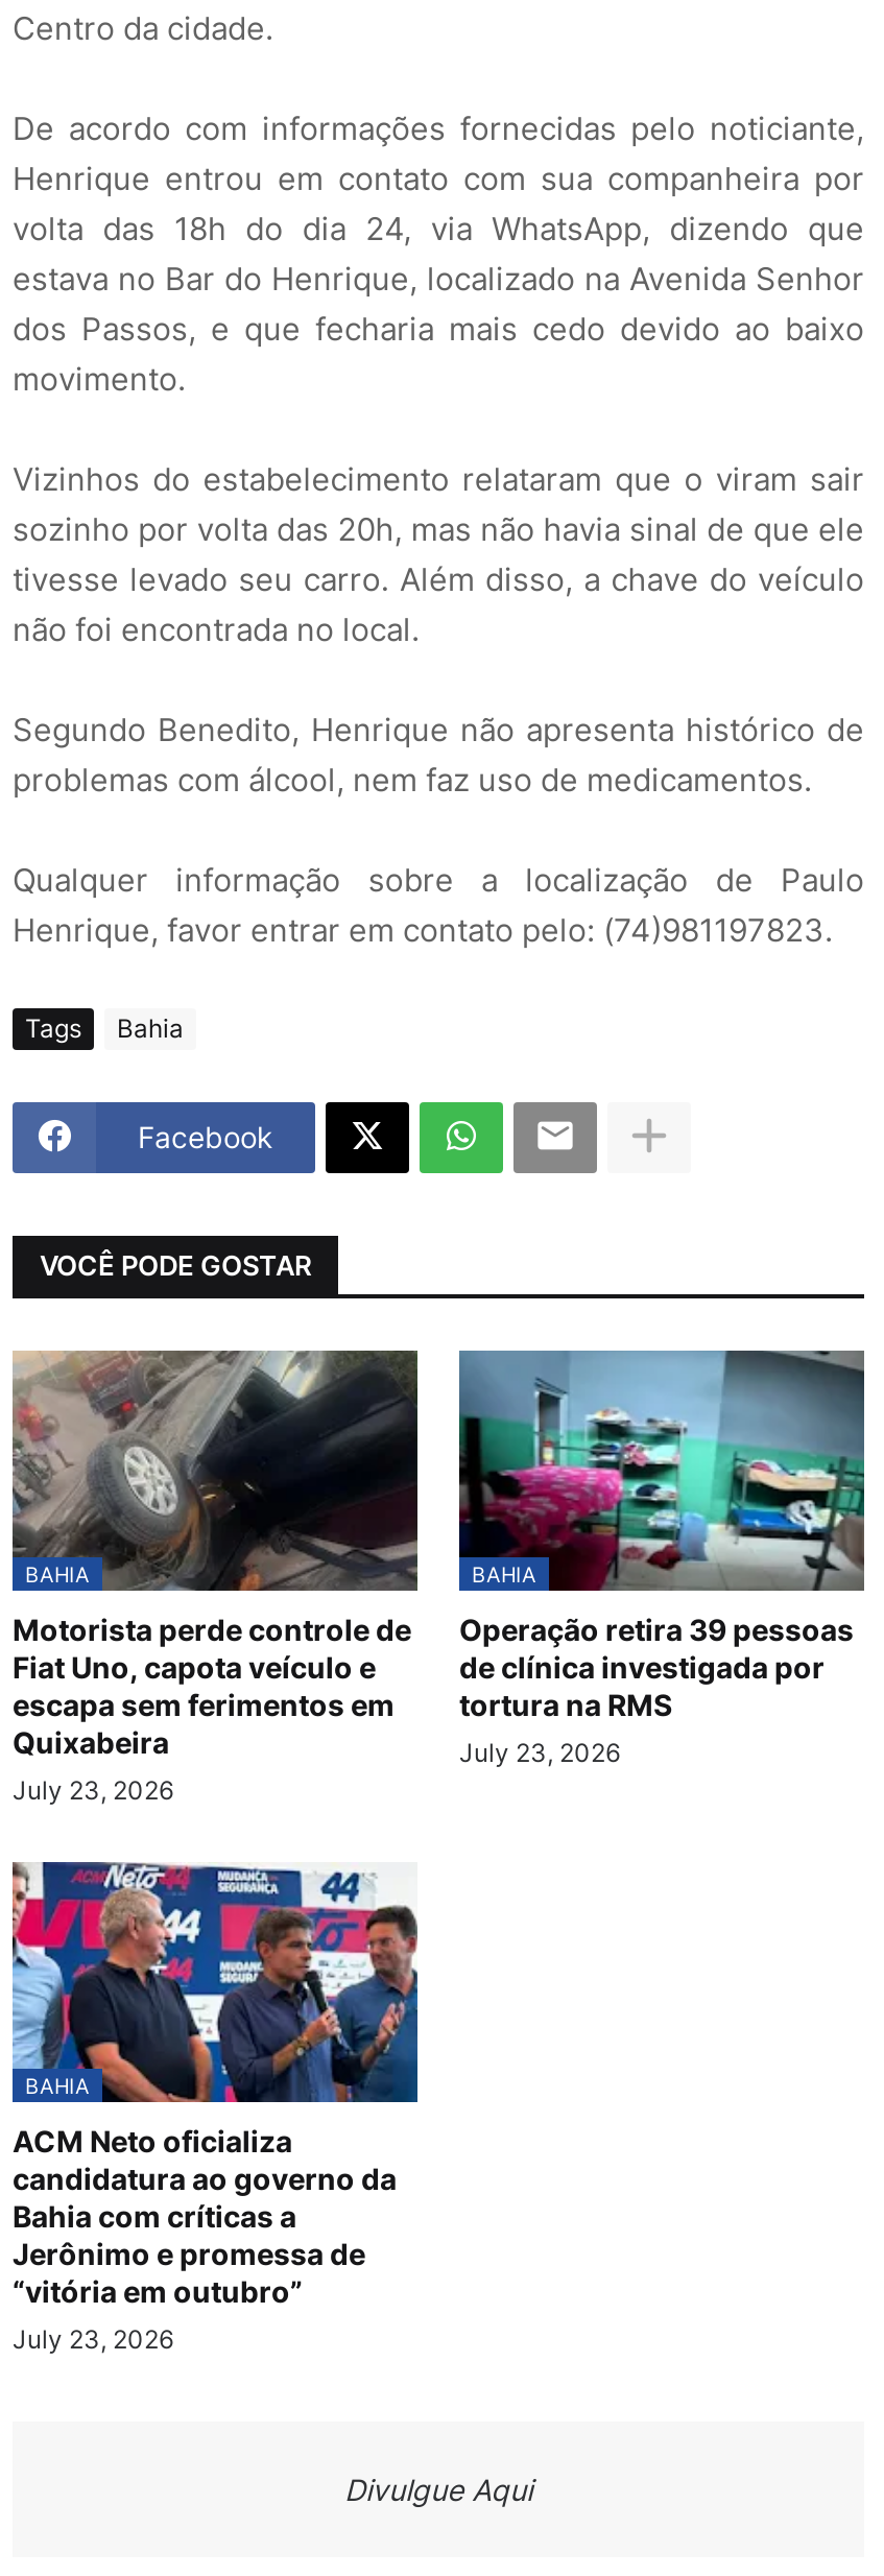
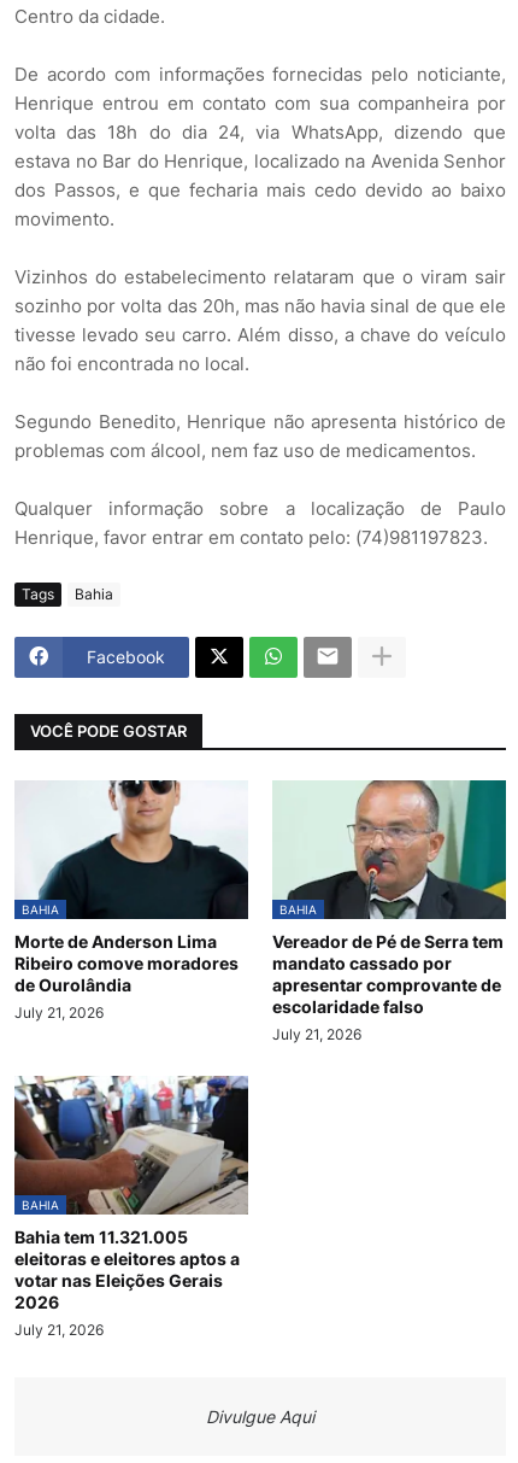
[10,1349,420,1806] [image] | Motorista perde controle de | Fiat Uno, capota veículo e | escapa sem ferimentos em | Quixabeira | July 23, 2026 -> [14,780,248,1022] [image] | Morte de Anderson Lima | Ribeiro comove moradores | de Ourolândia | July 21, 2026
[457,1349,866,1768] [image] | Operação retira 39 pessoas | de clínica investigada por | tortura na RMS | July 23, 2026 -> [272,779,507,1043] [image] | Vereador de Pé de Serra tem | mandato cassado por | apresentar comprovante de | escolaridade falso | July 21, 2026
[10,1860,420,2355] [image] | ACM Neto oficializa | candidatura ao governo da | Bahia com críticas a | Jerônimo e promessa de | “vitória em outubro” | July 23, 2026 -> [13,1075,249,1339] [image] | Bahia tem 11.321.005 | eleitoras e eleitores aptos a | votar nas Eleições Gerais | 2026 | July 21, 2026

